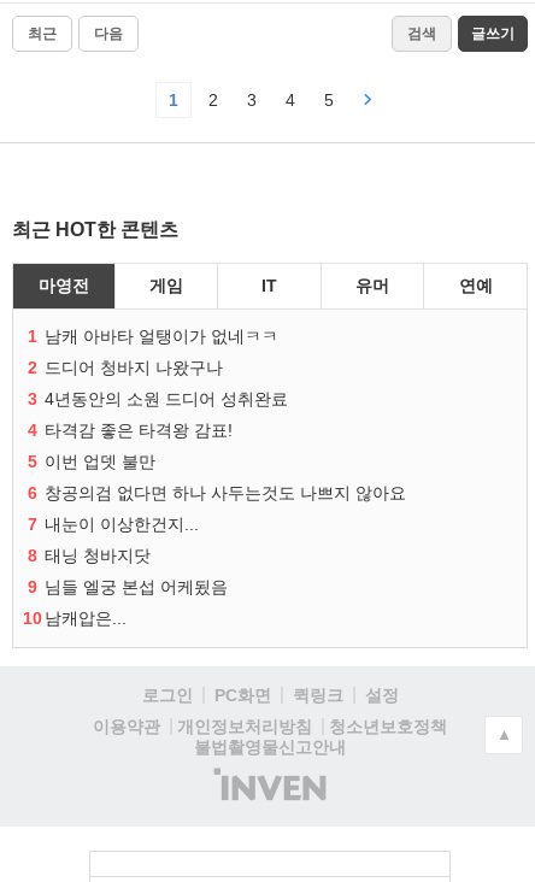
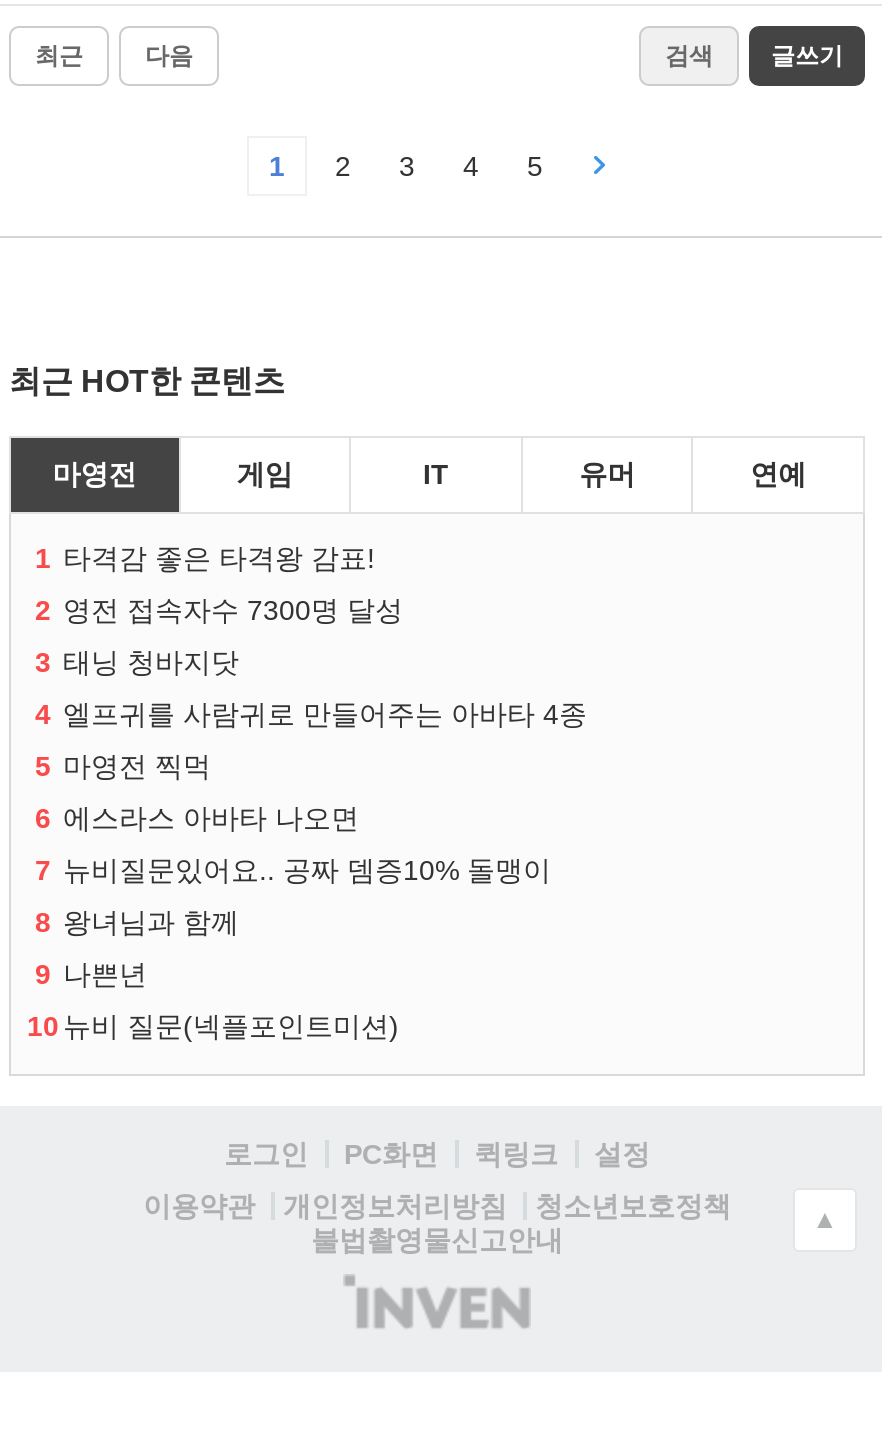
[28,327,278,346] 1 남캐 아바타 얼탱이가 없네ㅋㅋ -> [35,542,375,574] 1 타격감 좋은 타격왕 감표!
[28,358,223,377] 2 드디어 청바지 나왔구나 -> [35,594,403,626] 2 영전 접속자수 7300명 달성
[28,389,288,408] 3 4년동안의 소원 드디어 성취완료 -> [35,646,239,678] 3 태닝 청바지닷
[28,421,233,440] 4 타격감 좋은 타격왕 감표! -> [35,698,587,730] 4 엘프귀를 사람귀로 만들어주는 아바타 4종
[28,452,155,471] 5 이번 업뎃 불만 -> [35,750,211,782] 5 마영전 찍먹
[28,483,406,502] 6 창공의검 없다면 하나 사두는것도 나쁘지 않아요 -> [35,802,359,834] 6 에스라스 아바타 나오면
[28,514,199,534] 7 내눈이 이상한건지... -> [35,854,551,886] 7 뉴비질문있어요.. 공짜 뎀증10% 돌맹이
[28,546,151,565] 8 태닝 청바지닷 -> [35,906,239,938] 8 왕녀님과 함께
[28,577,228,596] 9 님들 엘궁 본섭 어케됬음 -> [35,958,147,990] 9 나쁜년
[23,608,127,628] 10 남캐압은... -> [27,1010,399,1042] 10 뉴비 질문(넥플포인트미션)

